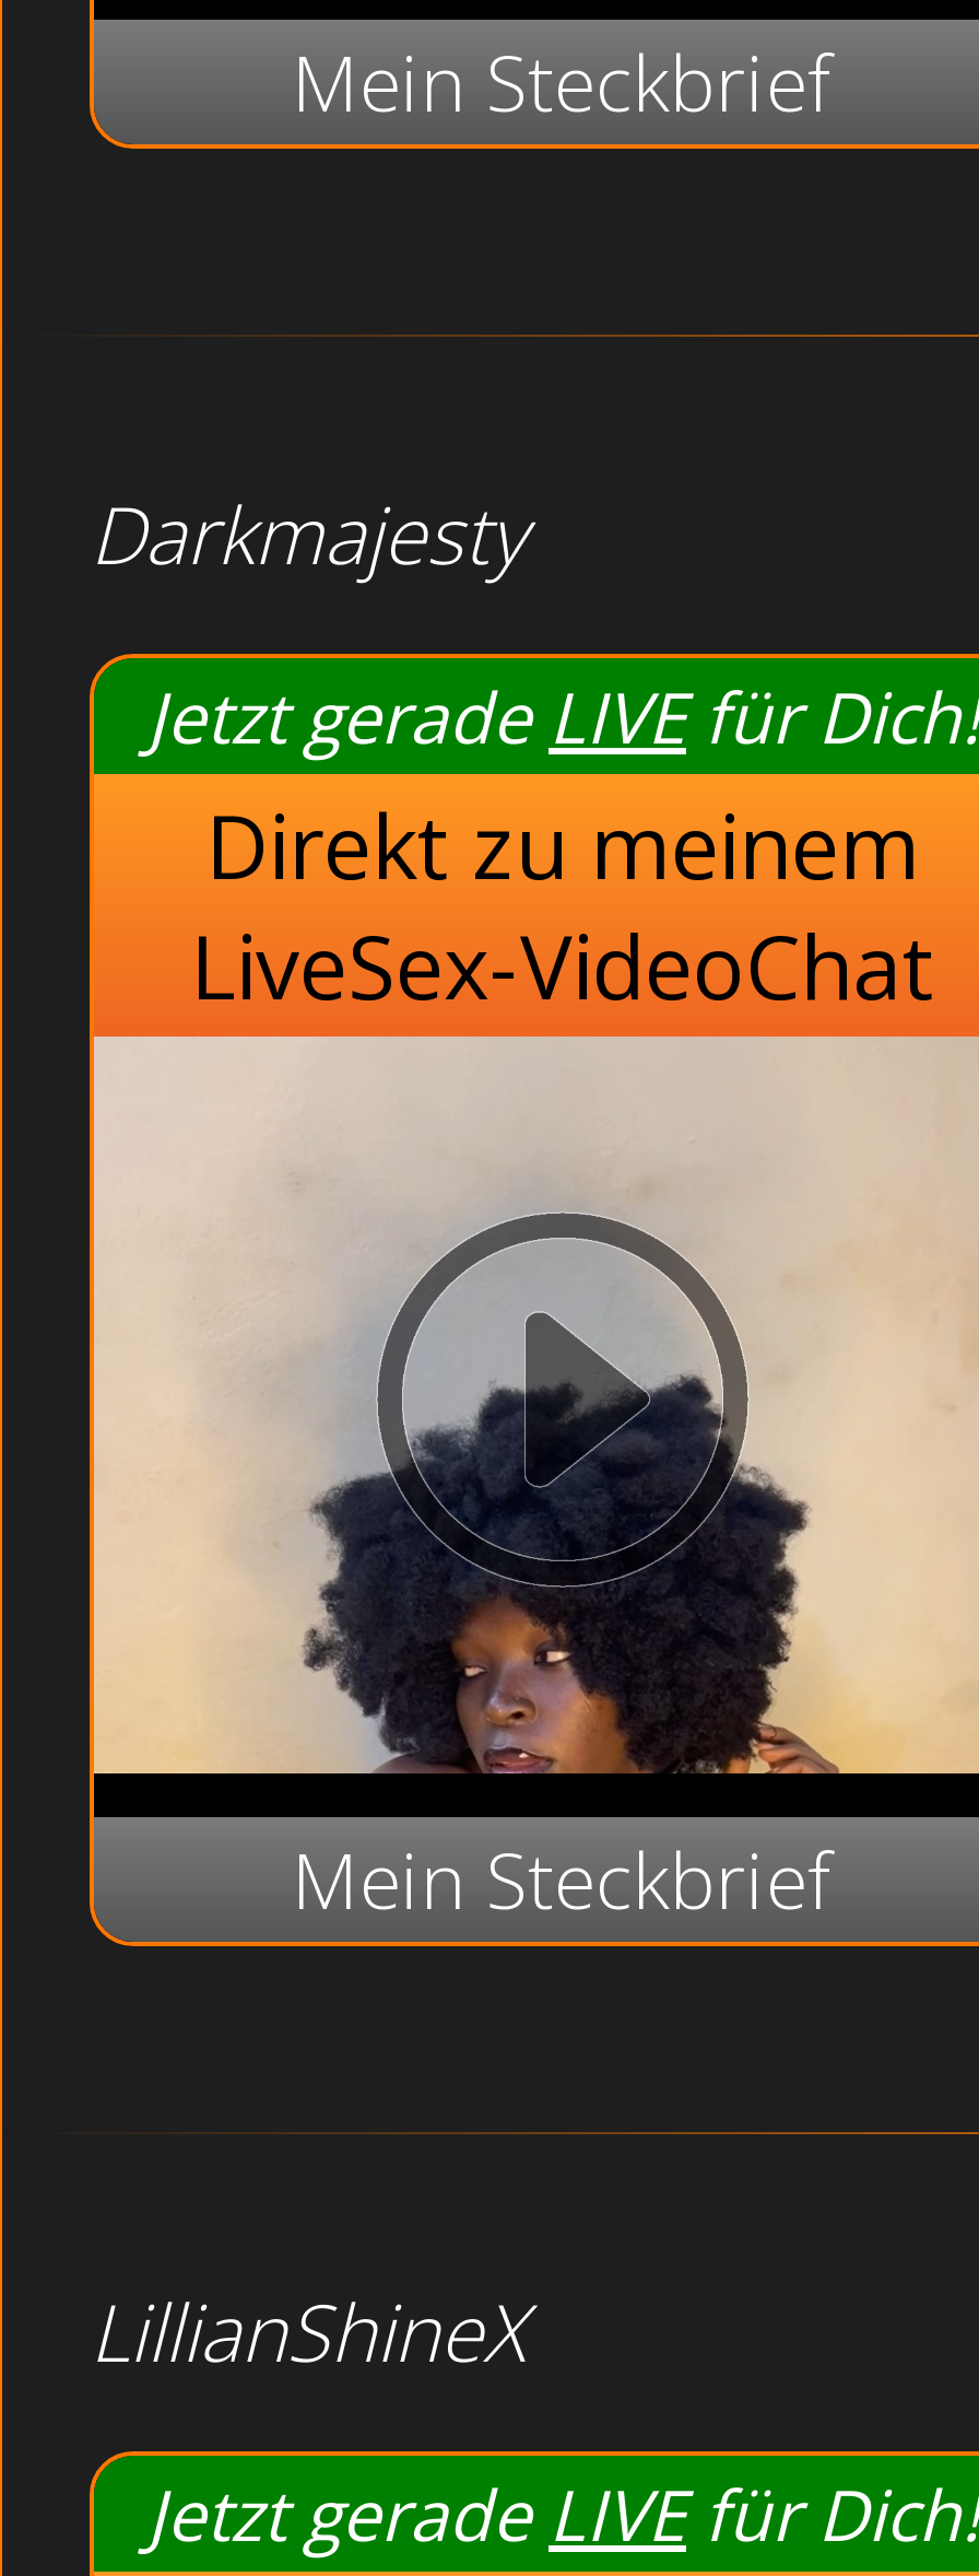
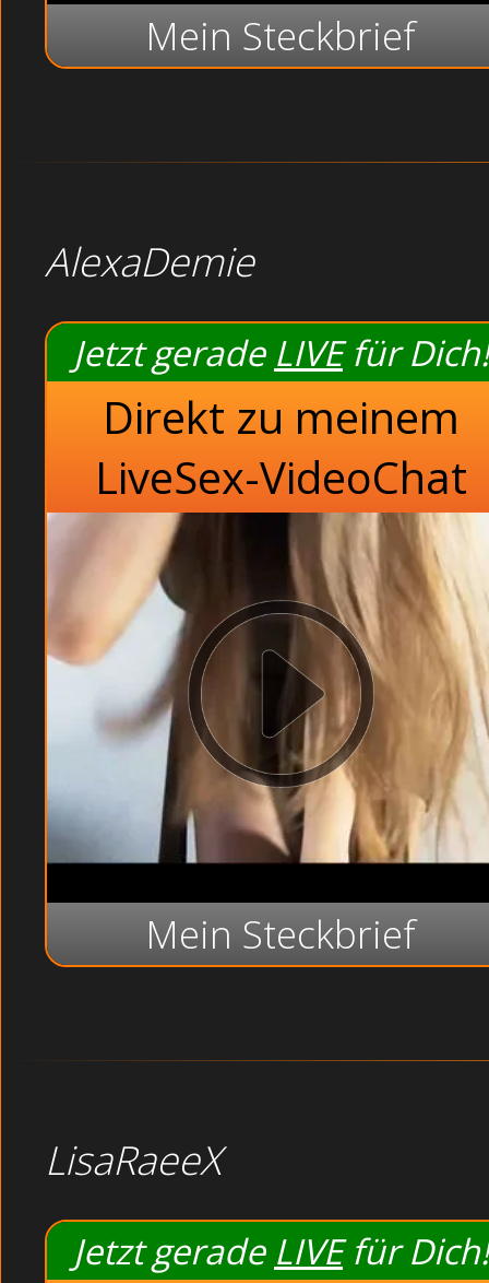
[90,482,527,589] Darkmajesty -> [45,235,254,289] AlexaDemie
[92,1034,972,1776] [image] -> [46,511,486,881] [image]
[90,2279,524,2387] LillianShineX -> [45,1134,220,1187] LisaRaeeX

